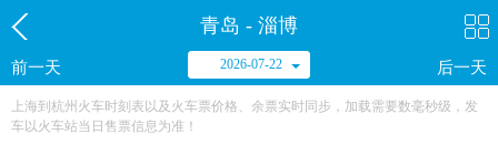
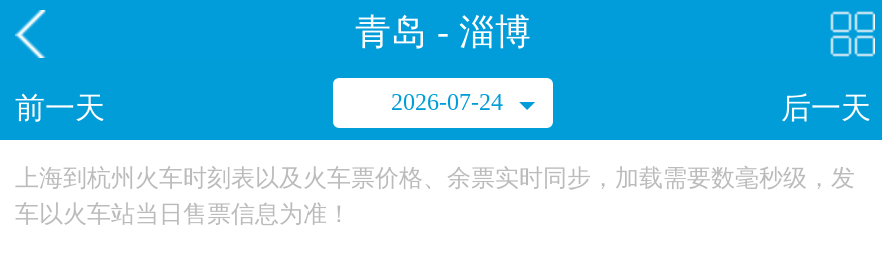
[220,56,286,72] 2026-07-22 -> [391,88,509,116] 2026-07-24

